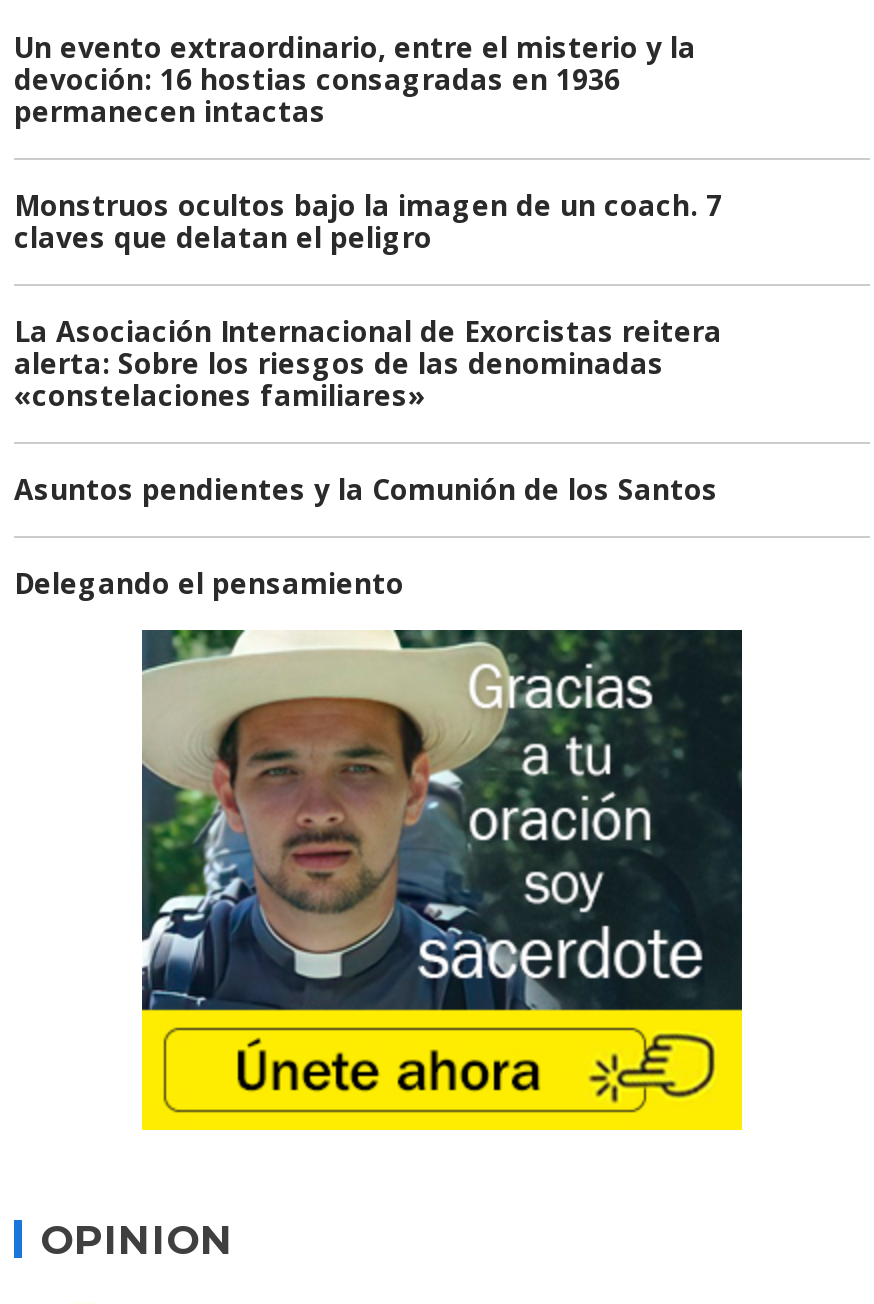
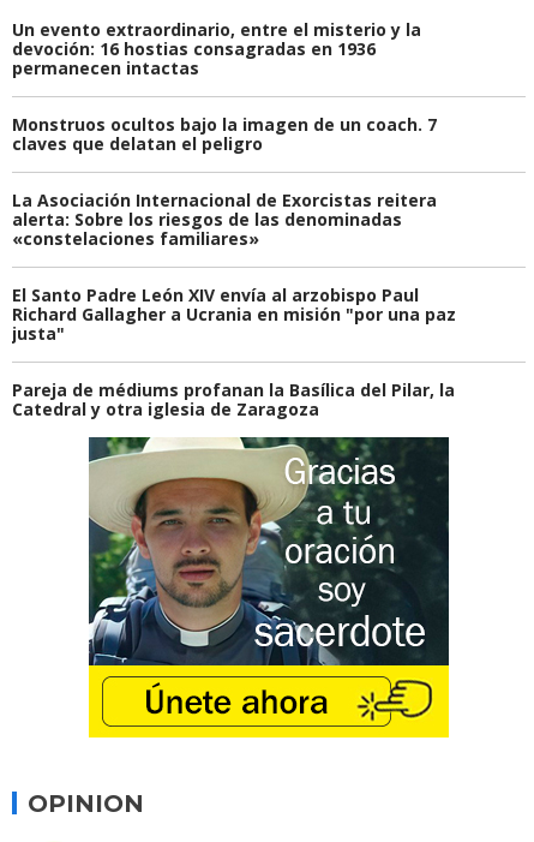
[14,470,718,508] Asuntos pendientes y la Comunión de los Santos -> [12,283,456,345] El Santo Padre León XIV envía al arzobispo Paul | Richard Gallagher a Ucrania en misión "por una paz | justa"
[14,564,404,602] Delegando el pensamiento -> [12,378,455,420] Pareja de médiums profanan la Basílica del Pilar, la | Catedral y otra iglesia de Zaragoza

